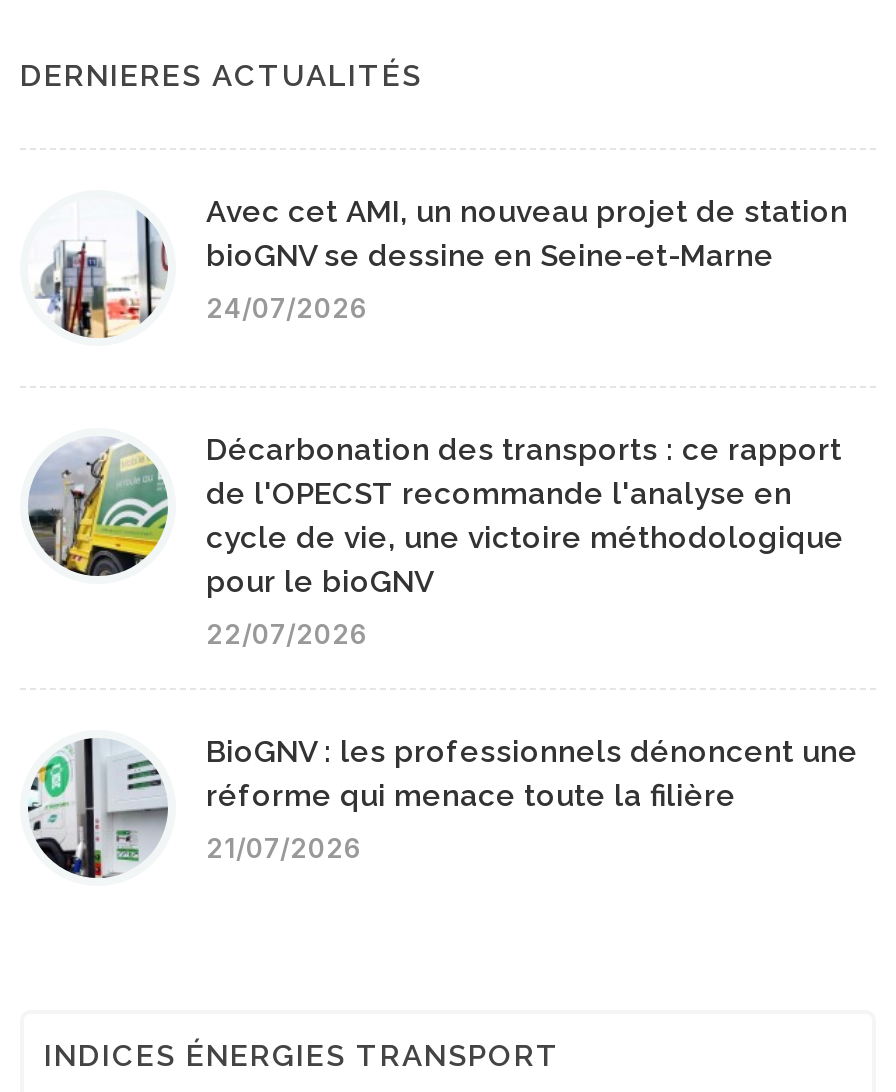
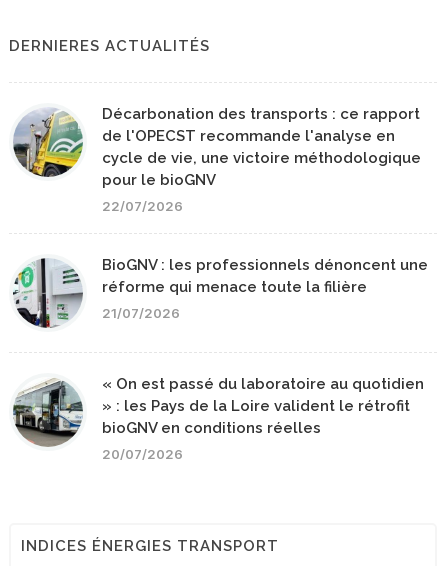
[34,194,848,338] [image] | Avec cet AMI, un nouveau projet de station | bioGNV se dessine en Seine-et-Marne | 24/07/2026 -> none
moved [20,430,858,864] -> [9,104,428,321]: [image] | Décarbonation des transports : ce rapport | de l'OPECST recommande l'analyse en | ... | réforme qui menace toute la filière | 21/07/2026
none -> [12,375,424,462] [image] | « On est passé du laboratoire au quotidien | » : les Pays de la Loire valident le rétrofit | bioGNV en conditions réelles | 20/07/2026

